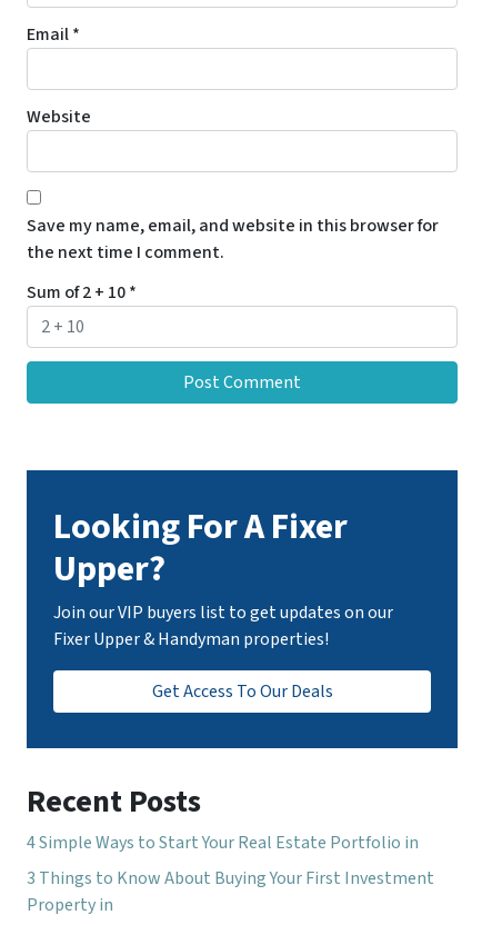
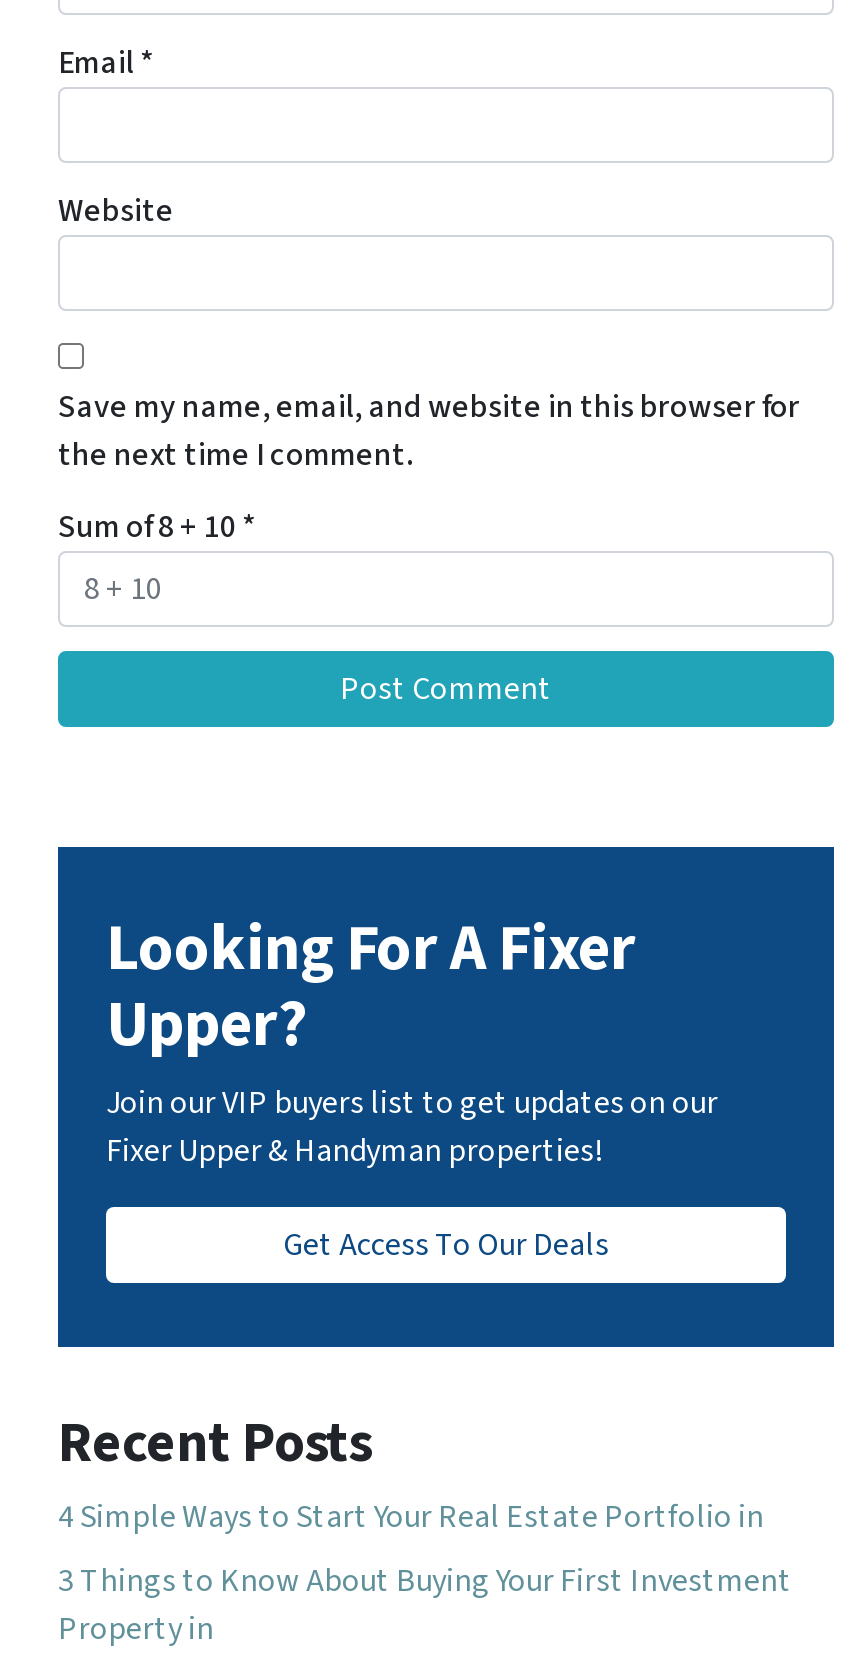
[27,280,137,305] Sum of 2 + 10 * -> [58,505,256,549] Sum of 8 + 10 *

